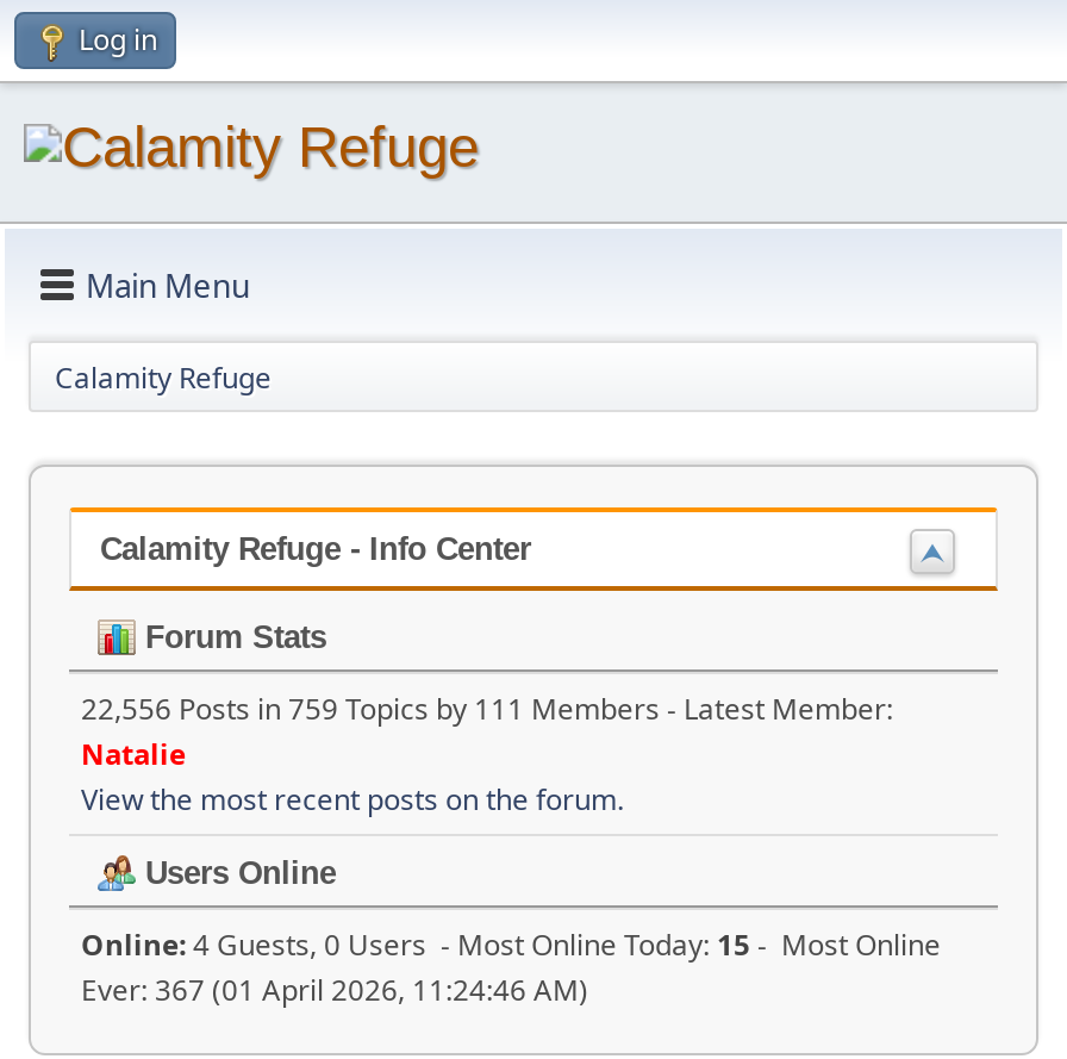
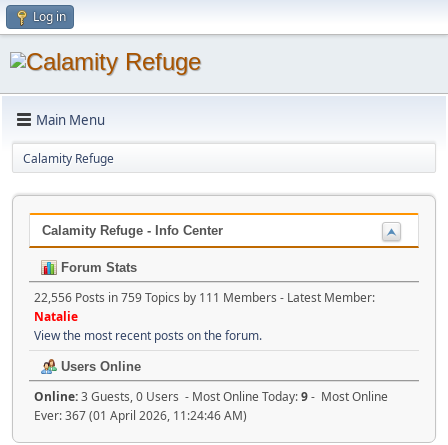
[81,924,941,965] Online: 4 Guests, 0 Users - Most Online Today: 15 - Most Online -> [34,388,388,405] Online: 3 Guests, 0 Users - Most Online Today: 9 - Most Online

